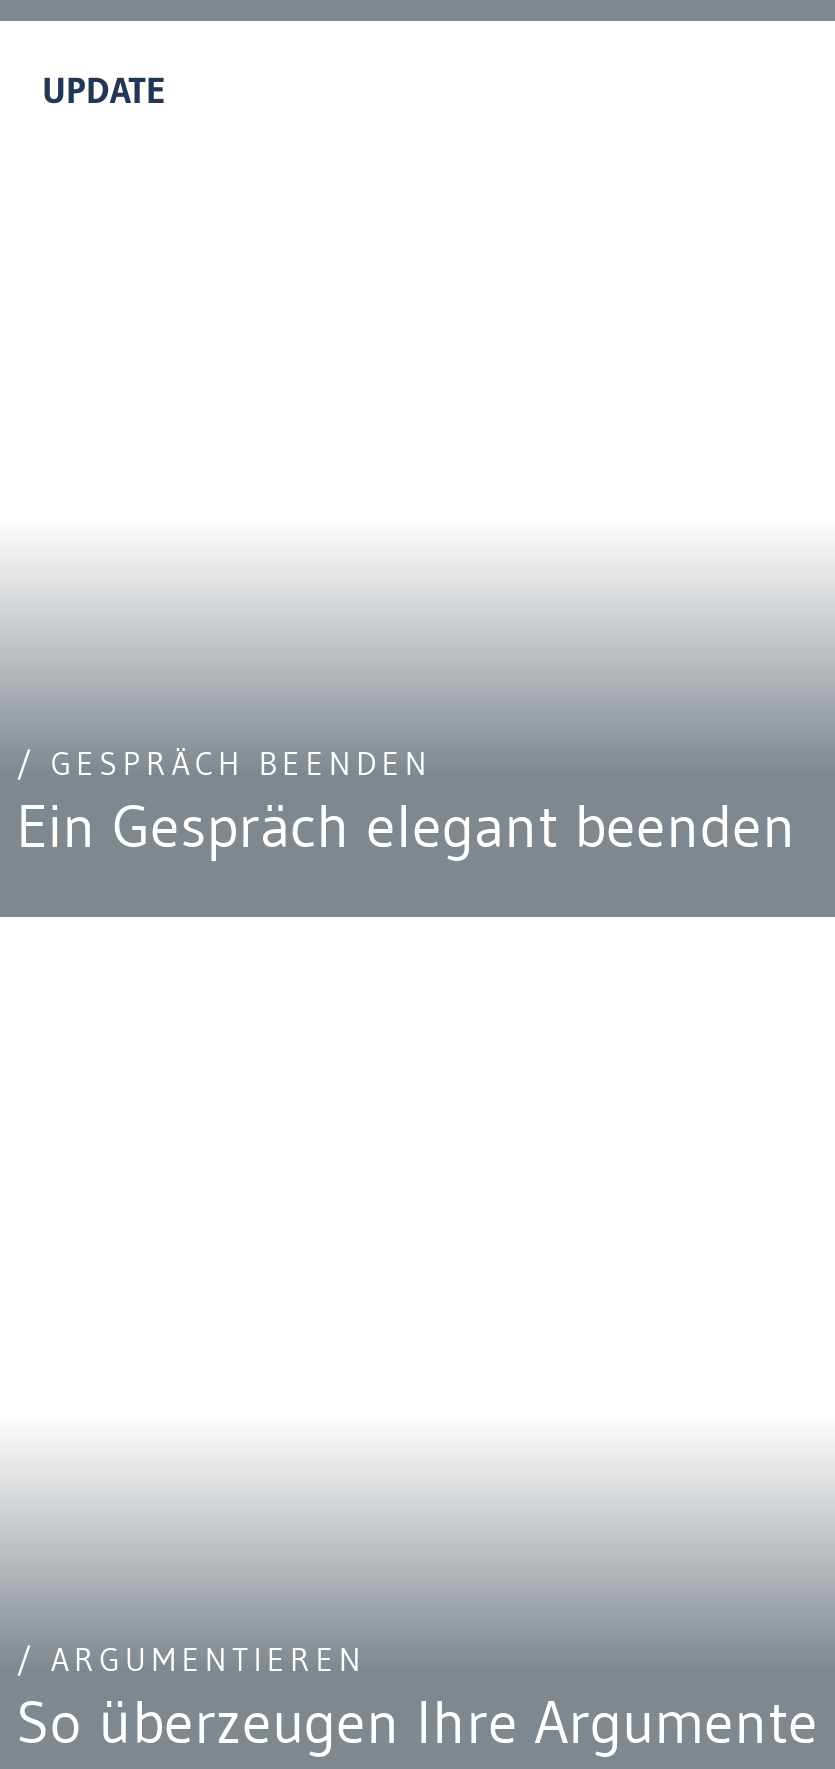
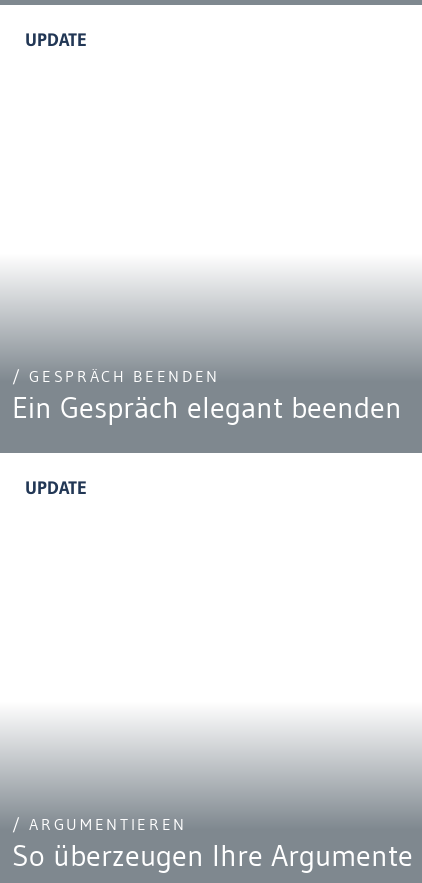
none -> [25,477,87,499] UPDATE

